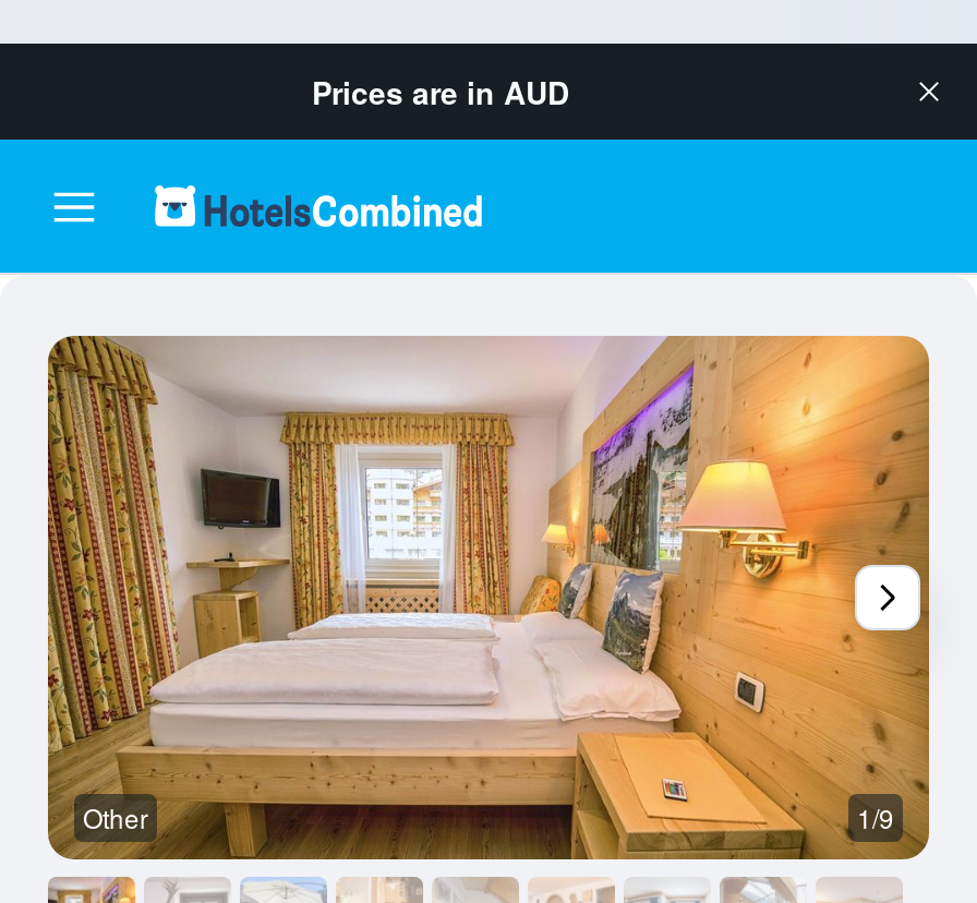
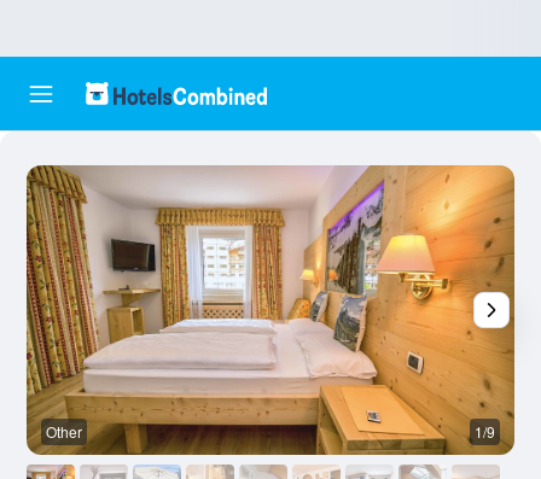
[312,70,569,113] Prices are in AUD -> none

